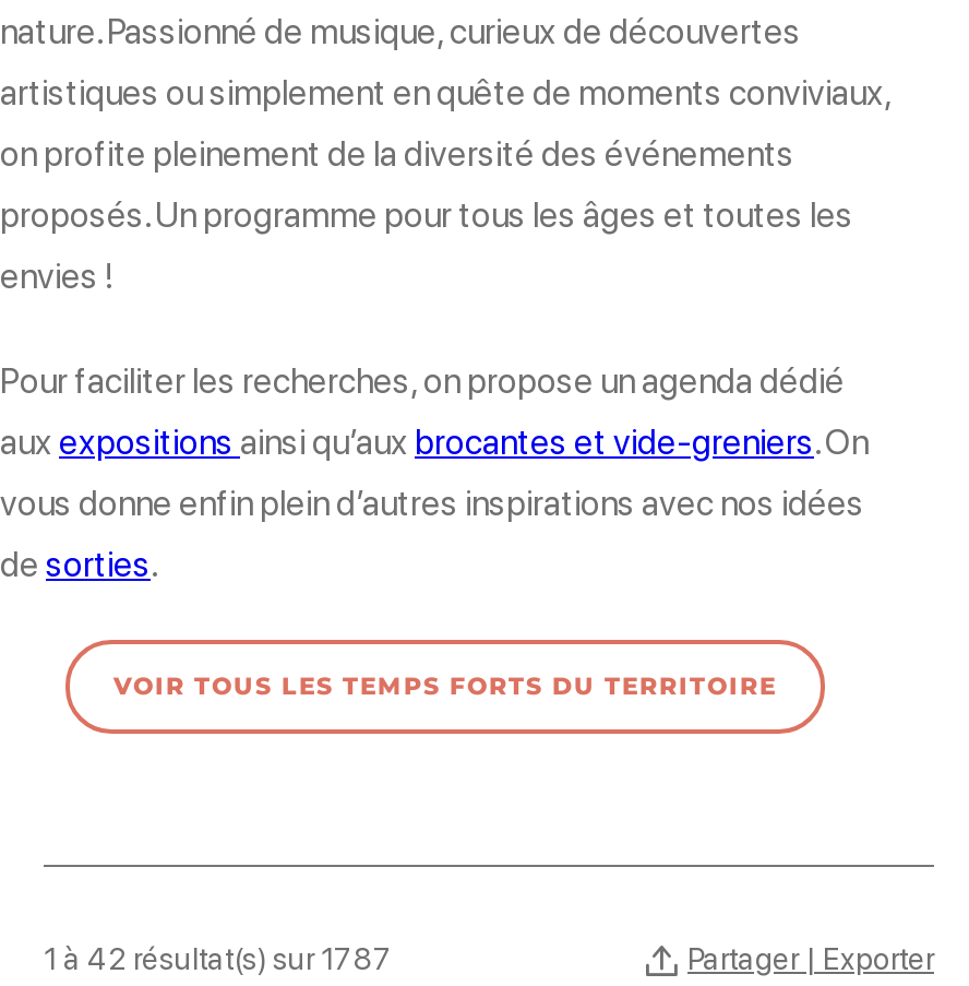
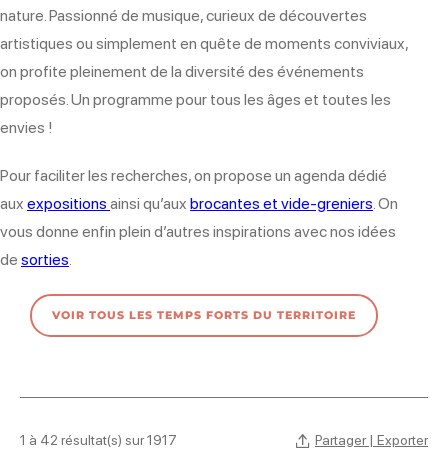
[44,941,393,976] 1 à 42 résultat(s) sur 1787 -> [20,432,177,448] 1 à 42 résultat(s) sur 1917

